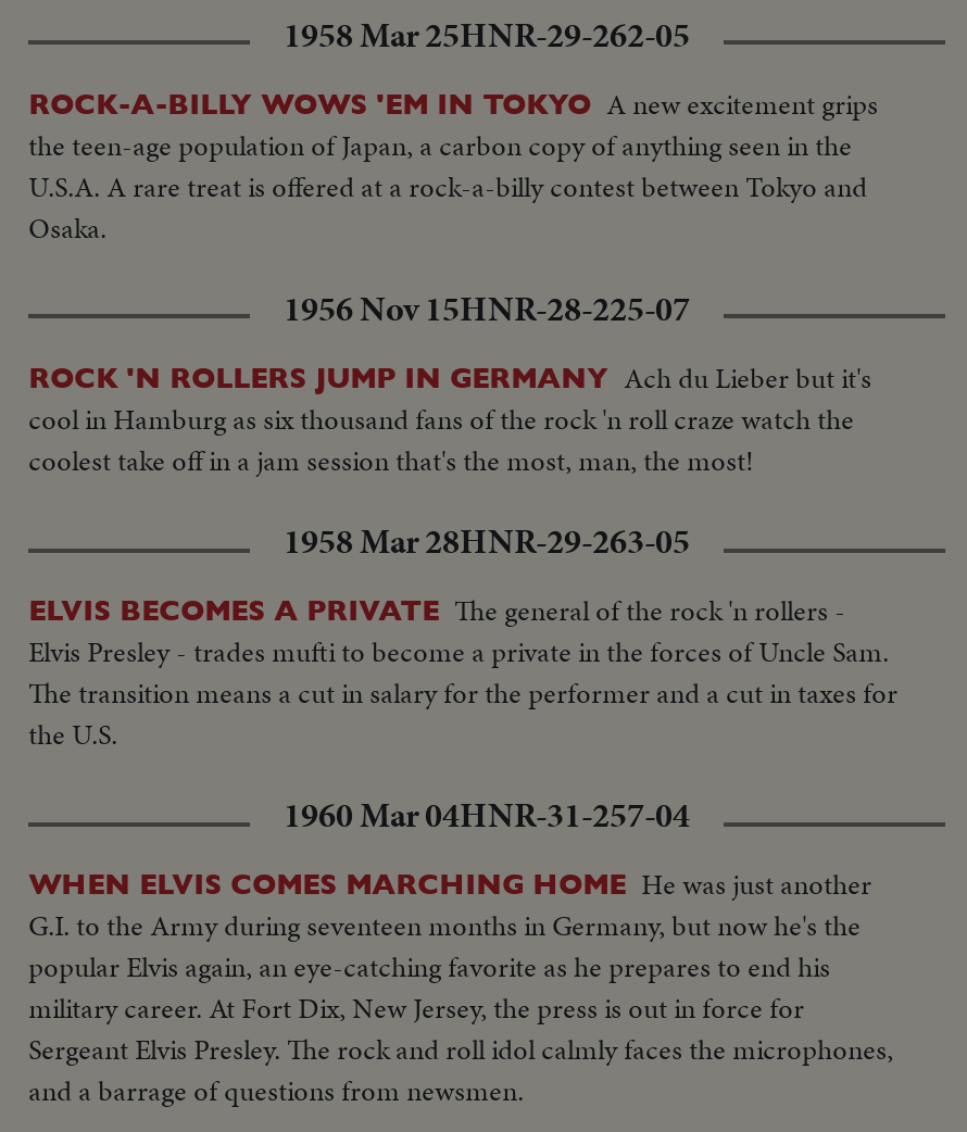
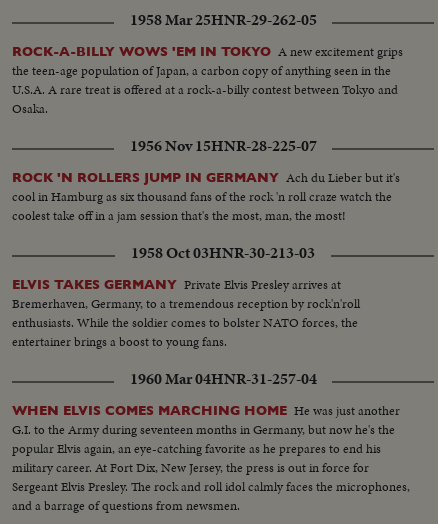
[284,519,690,567] 1958 Mar 28HNR-29-263-05 -> [131,242,315,264] 1958 Oct 03HNR-30-213-03
[28,591,898,756] ELVIS BECOMES A PRIVATE The general of the rock 'n rollers - | Elvis Presley - trades mufti to become a private in the forces of Uncle Sam. | The transition means a cut in salary for the performer and a cut in taxes for | the U.S. -> [12,275,360,351] ELVIS TAKES GERMANY Private Elvis Presley arrives at | Bremerhaven, Germany, to a tremendous reception by rock'n'roll | enthusiasts. While the soldier comes to bolster NATO forces, the | entertainer brings a boost to young fans.

